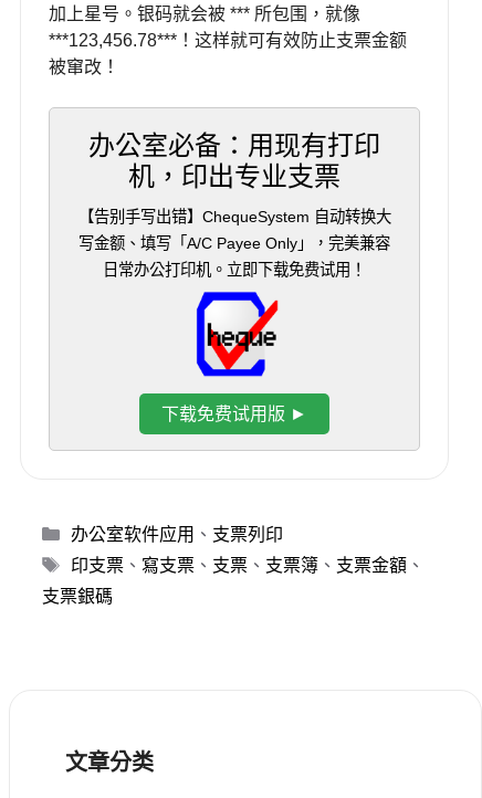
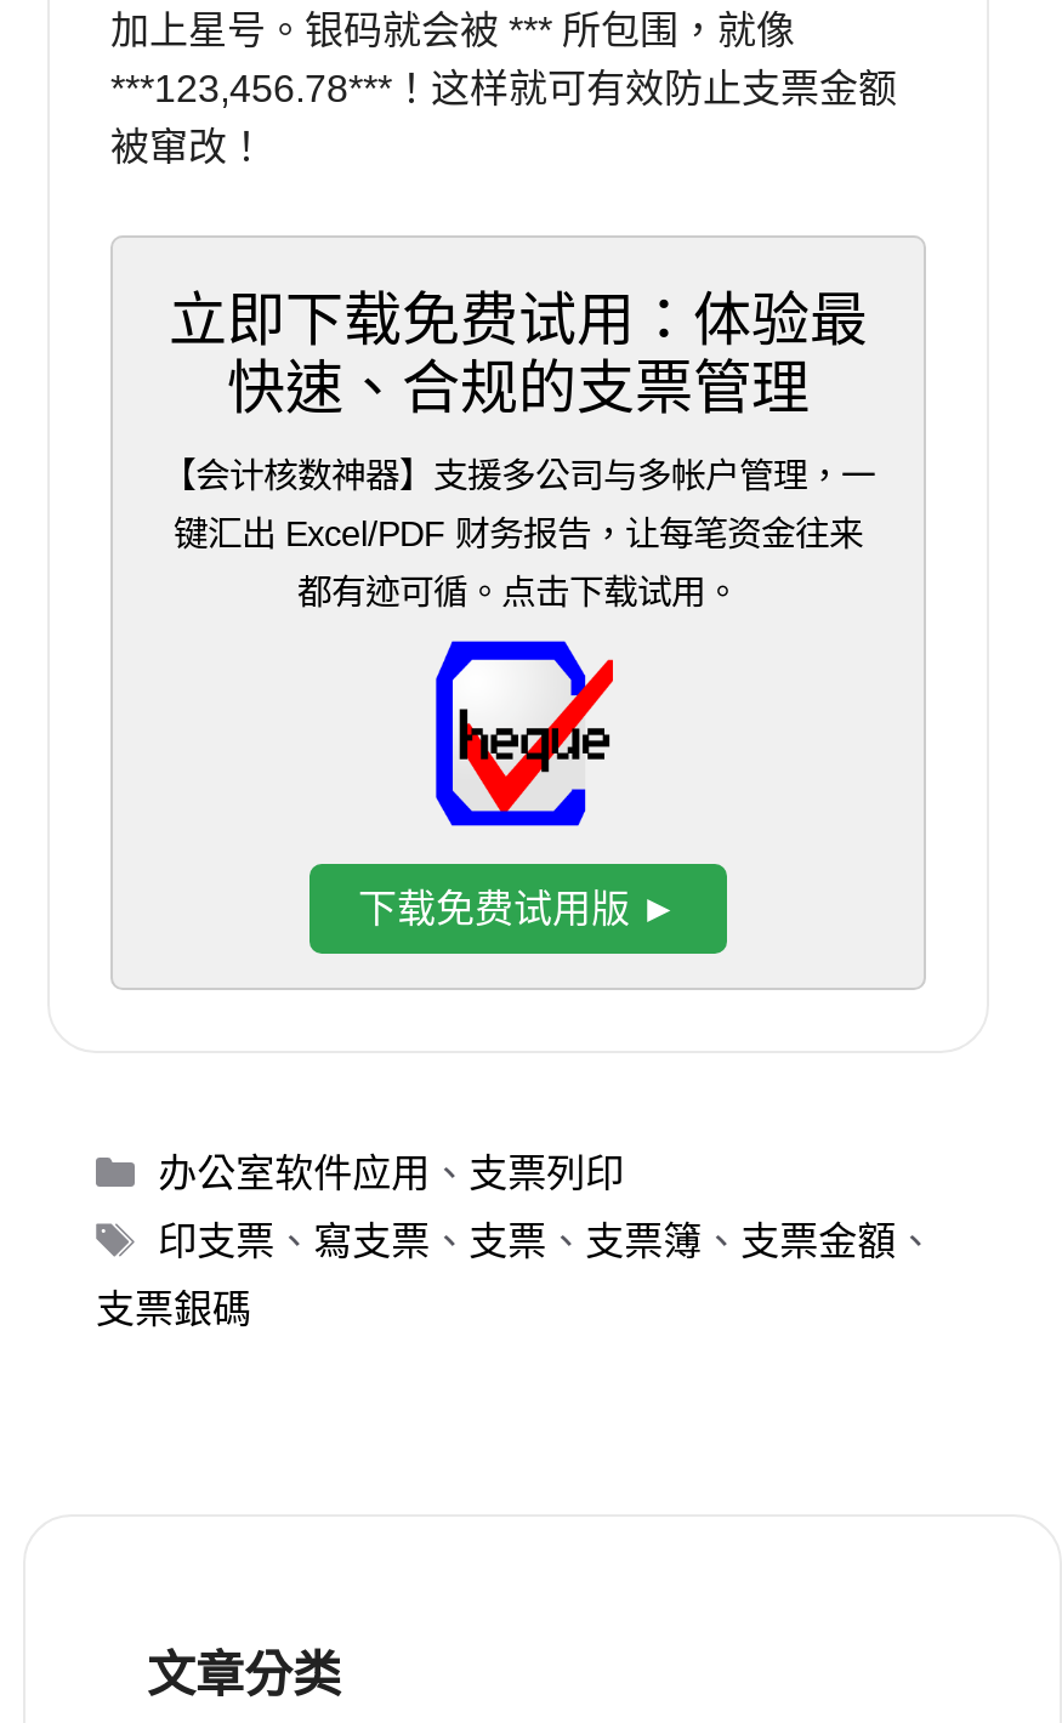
[88,130,380,191] 办公室必备：用现有打印 | 机，印出专业支票 -> [169,286,868,420] 立即下载免费试用：体验最 | 快速、合规的支票管理
[78,208,391,225] 【告别手写出错】ChequeSystem 自动转换大 -> [161,456,875,495] 【会计核数神器】支援多公司与多帐户管理，一
[78,234,390,252] 写金额、填写「A/C Payee Only」，完美兼容 -> [174,514,863,553] 键汇出 Excel/PDF 财务报告，让每笔资金往来
[103,261,366,279] 日常办公打印机。立即下载免费试用！ -> [297,573,739,612] 都有迹可循。点击下载试用。

